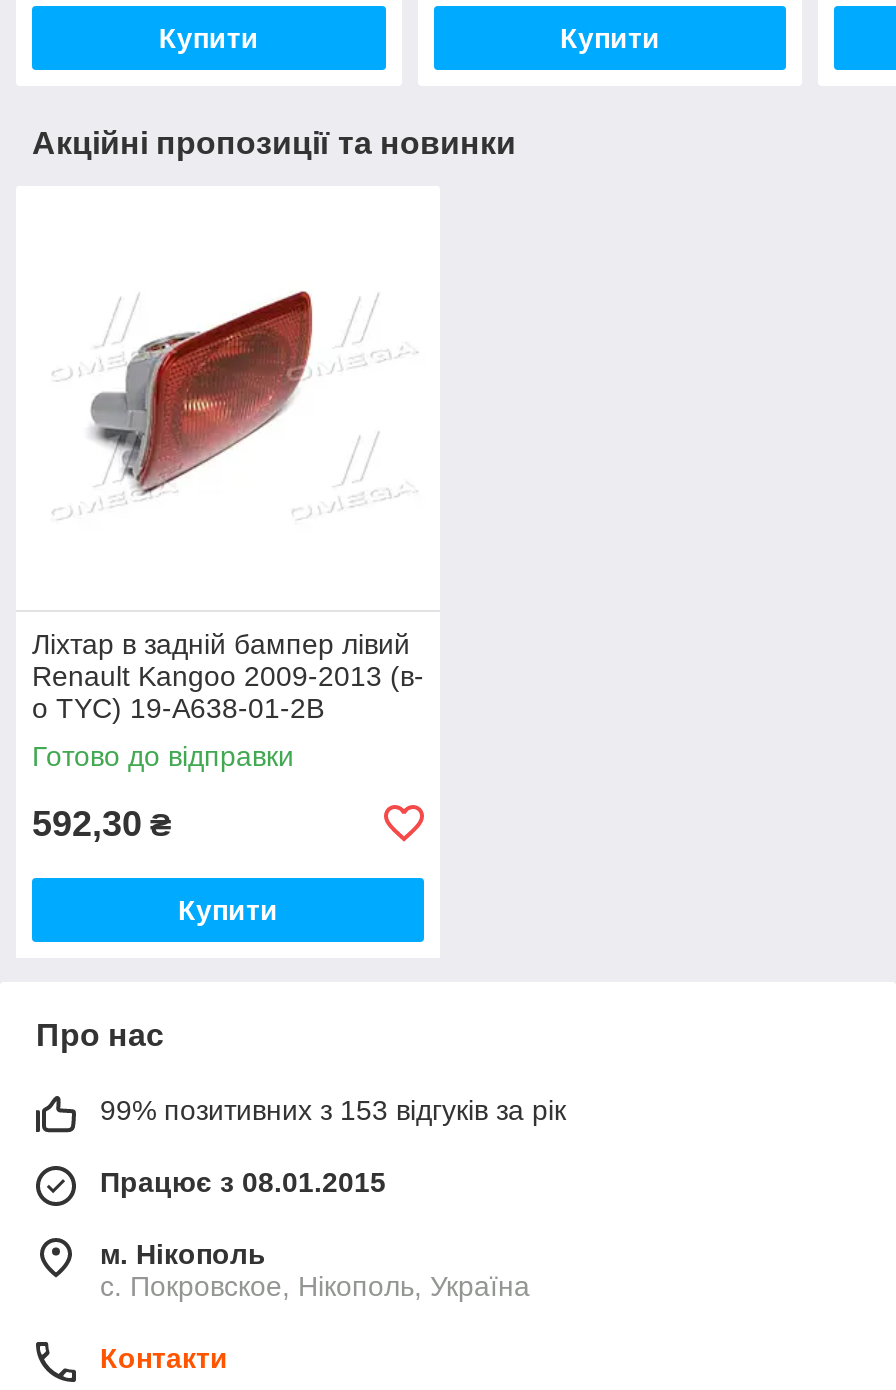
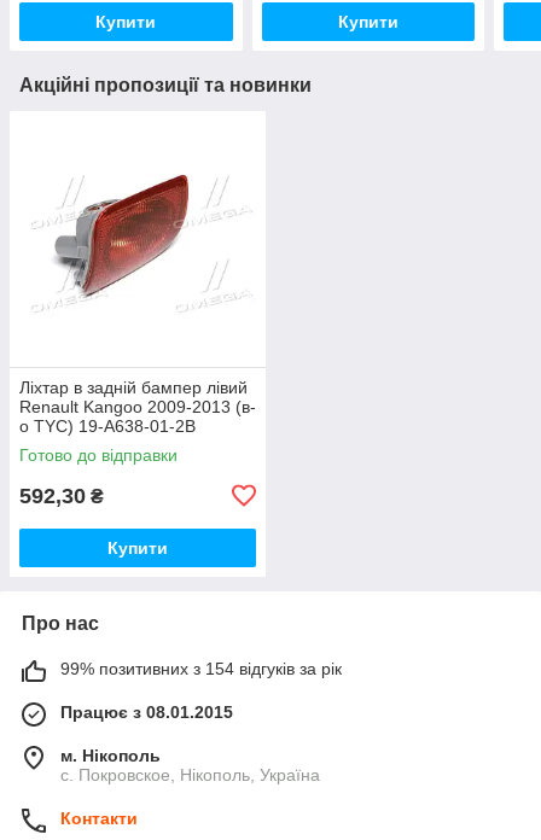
[100,1094,566,1126] 99% позитивних з 153 відгуків за рік -> [60,659,342,678] 99% позитивних з 154 відгуків за рік

